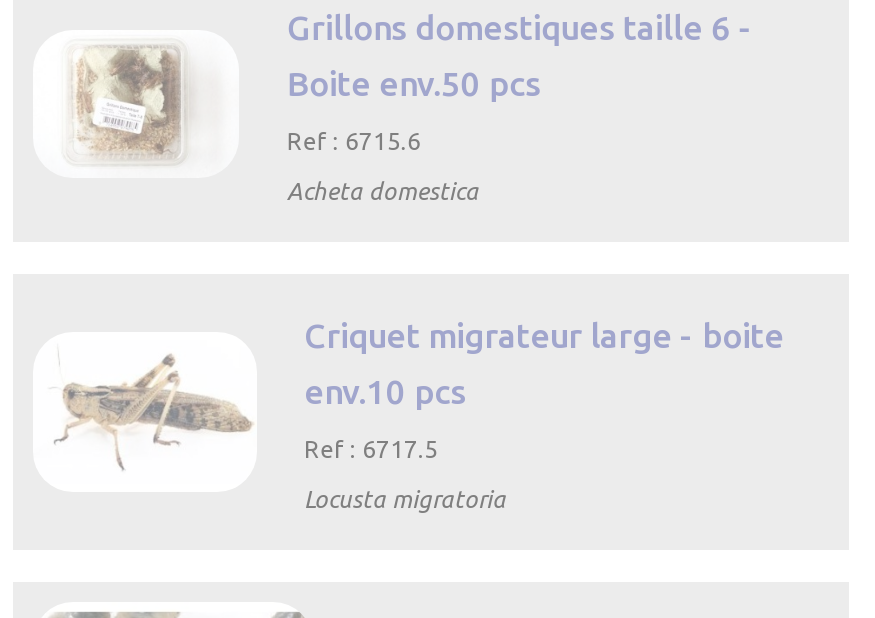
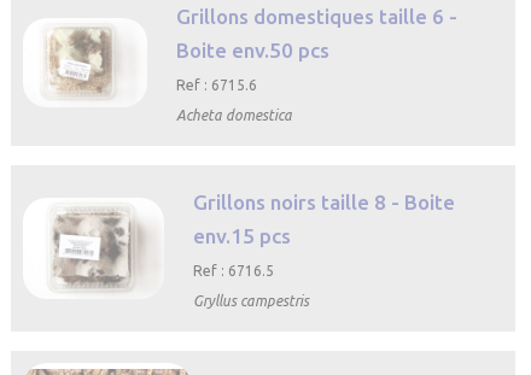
[53,316,784,490] [image] | Criquet migrateur large - boite -> [41,191,455,295] [image] | Grillons noirs taille 8 - Boite
[304,372,466,410] env.10 pcs -> [193,224,291,247] env.15 pcs
[304,436,438,462] Ref : 6717.5 -> [193,263,274,279] Ref : 6716.5
[304,486,506,512] Locusta migratoria -> [193,293,309,309] Gryllus campestris

